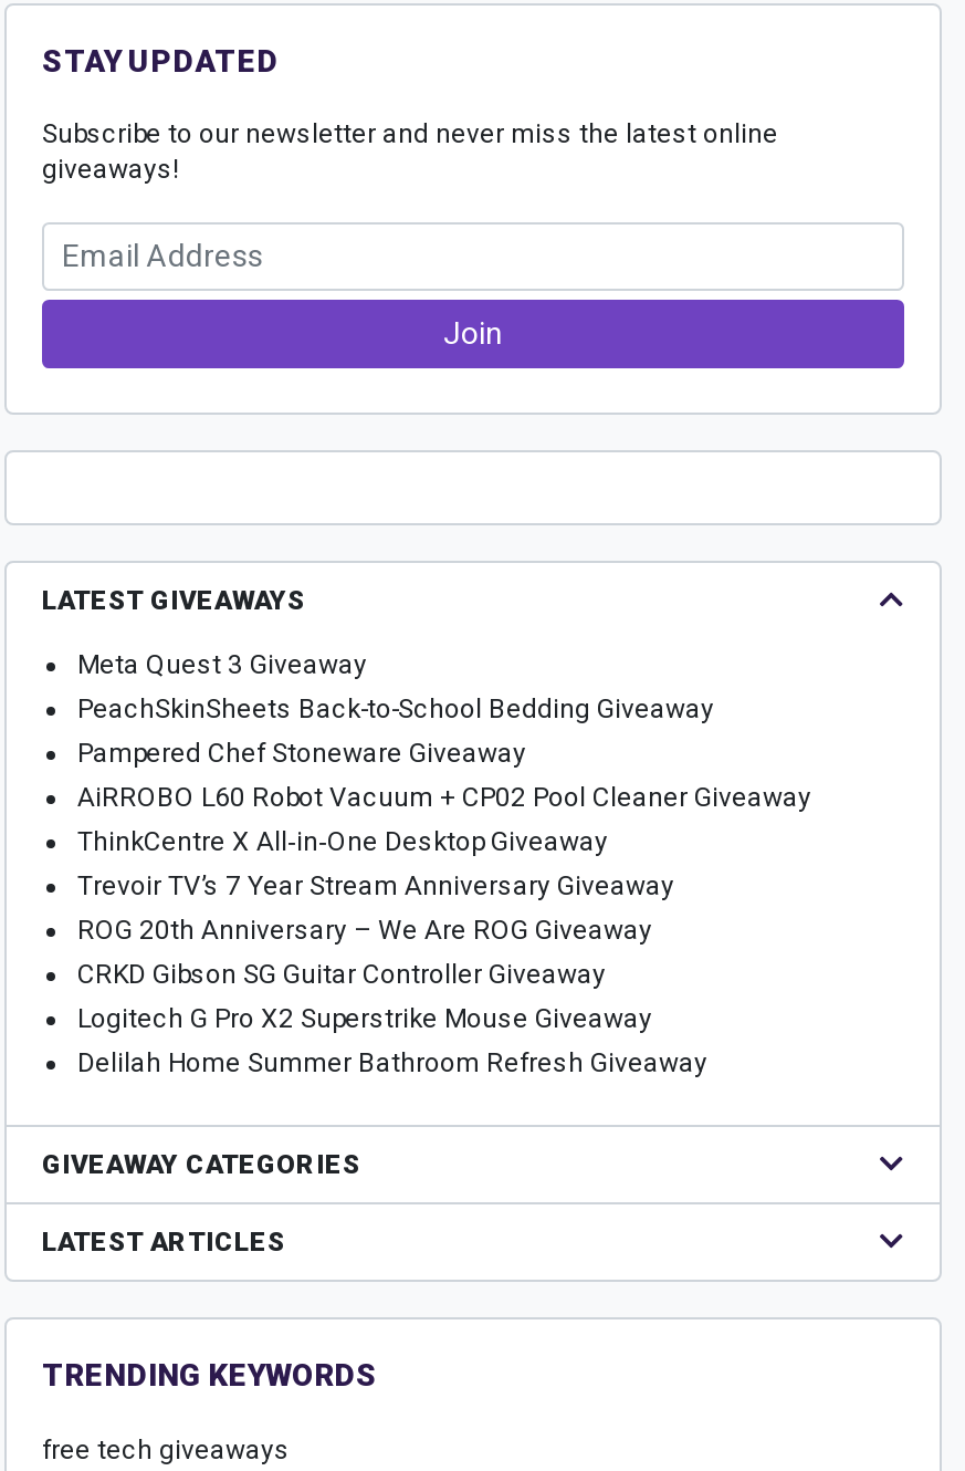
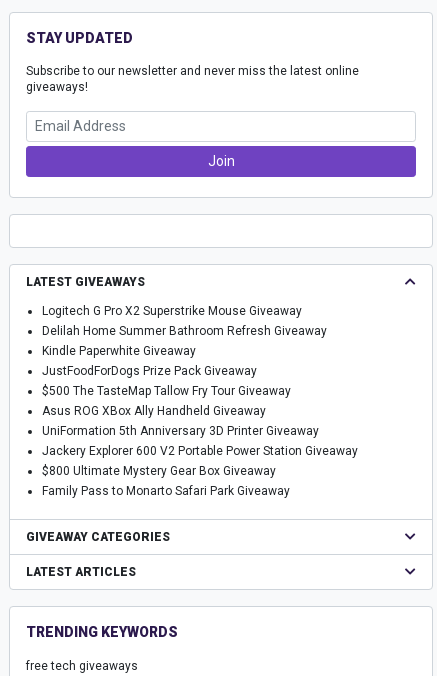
[77,649,811,990] Meta Quest 3 Giveaway | PeachSkinSheets Back-to-School Bedding Giveaway | Pampered Chef Stoneware Giveaway | AiRROBO L60 Robot Vacuum + CP02 Pool Cleaner Giveaway | ThinkCentre X All‑in‑One Desktop Giveaway | Trevoir TV’s 7 Year Stream Anniversary Giveaway | ROG 20th Anniversary – We Are ROG Giveaway | CRKD Gibson SG Guitar Controller Giveaway -> none
moved [77,1003,707,1078] -> [42,304,327,338]: Logitech G Pro X2 Superstrike Mouse Giveaway | Delilah Home Summer Bathroom Refresh Giveaway
none -> [42,344,358,498] Kindle Paperwhite Giveaway | JustFoodForDogs Prize Pack Giveaway | $500 The TasteMap Tallow Fry Tour Giveaway | Asus ROG XBox Ally Handheld Giveaway | UniFormation 5th Anniversary 3D Printer Giveaway | Jackery Explorer 600 V2 Portable Power Station Giveaway | $800 Ultimate Mystery Gear Box Giveaway | Family Pass to Monarto Safari Park Giveaway

